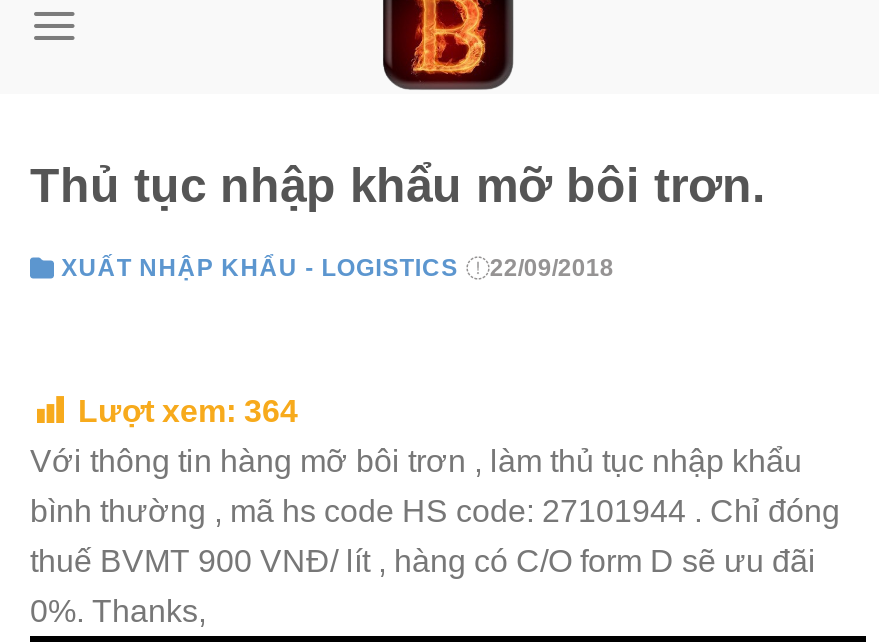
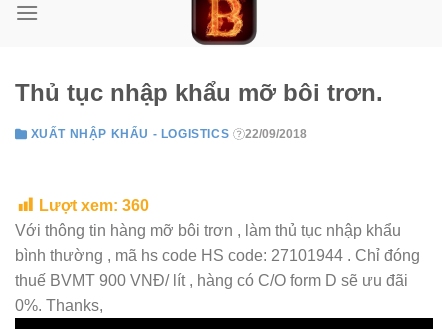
[78,394,298,428] Lượt xem: 364 -> [39,197,149,214] Lượt xem: 360

